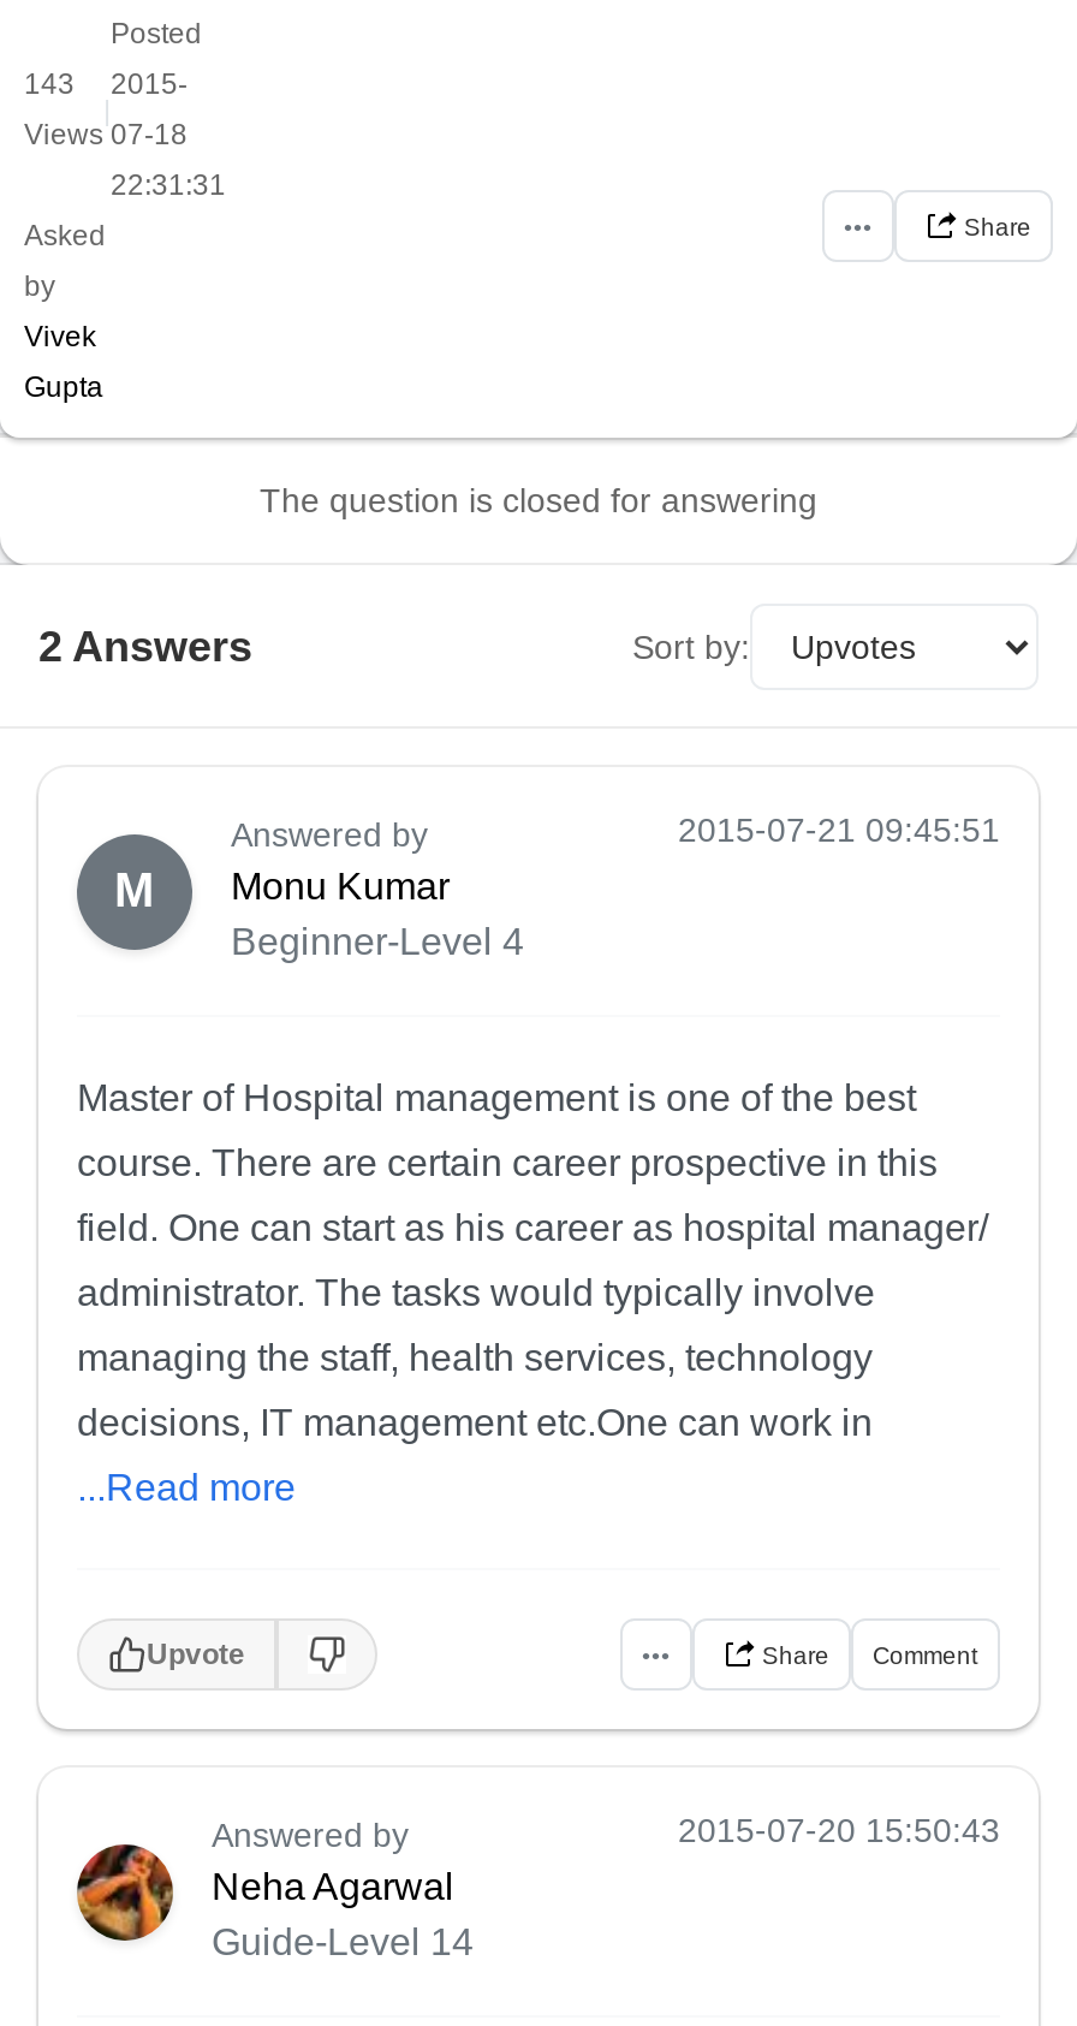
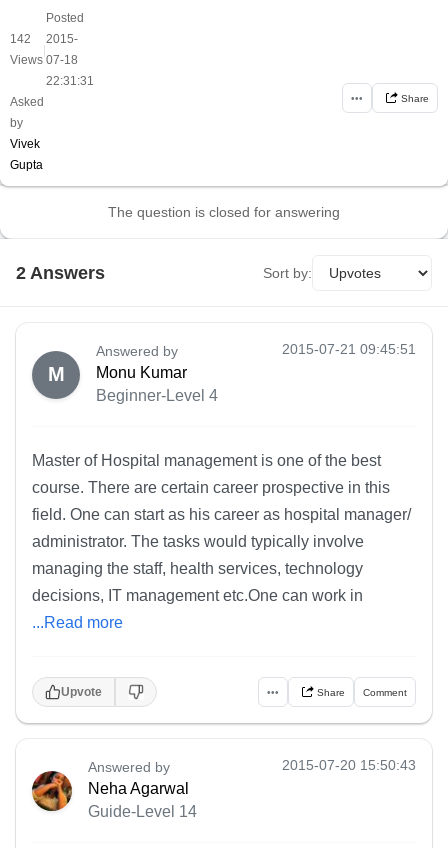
[24,67,188,101] 143 2015- -> [10,32,78,46] 142 2015-

